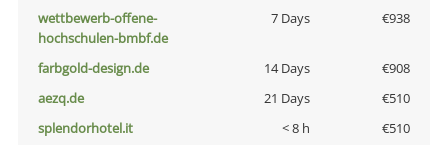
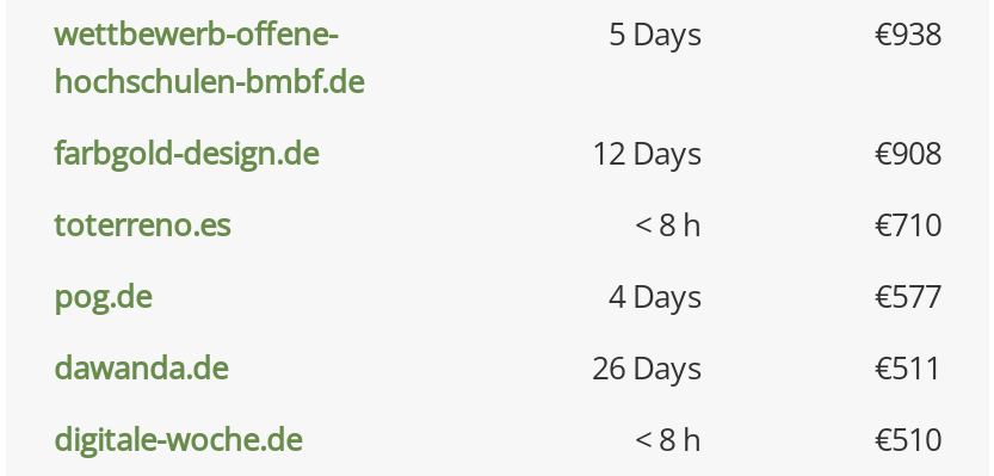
[270,9,309,27] 7 Days -> [609,12,702,55] 5 Days
[263,59,309,77] 14 Days -> [592,131,702,174] 12 Days
[38,89,410,137] aezq.de | 21 Days | €510 | splendorhotel.it -> [54,203,941,460] toterreno.es | < 8 h | €710 | pog.de | 4 Days | €577 | dawanda.de | 26 Days | €511 | digitale-woche.de

